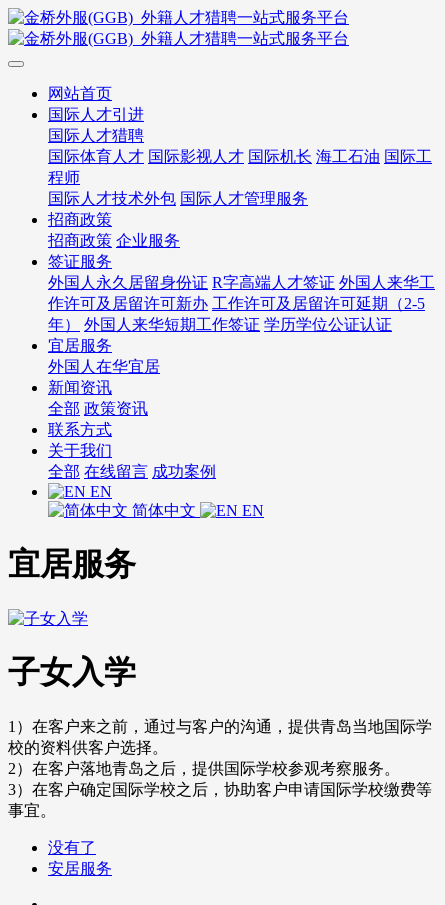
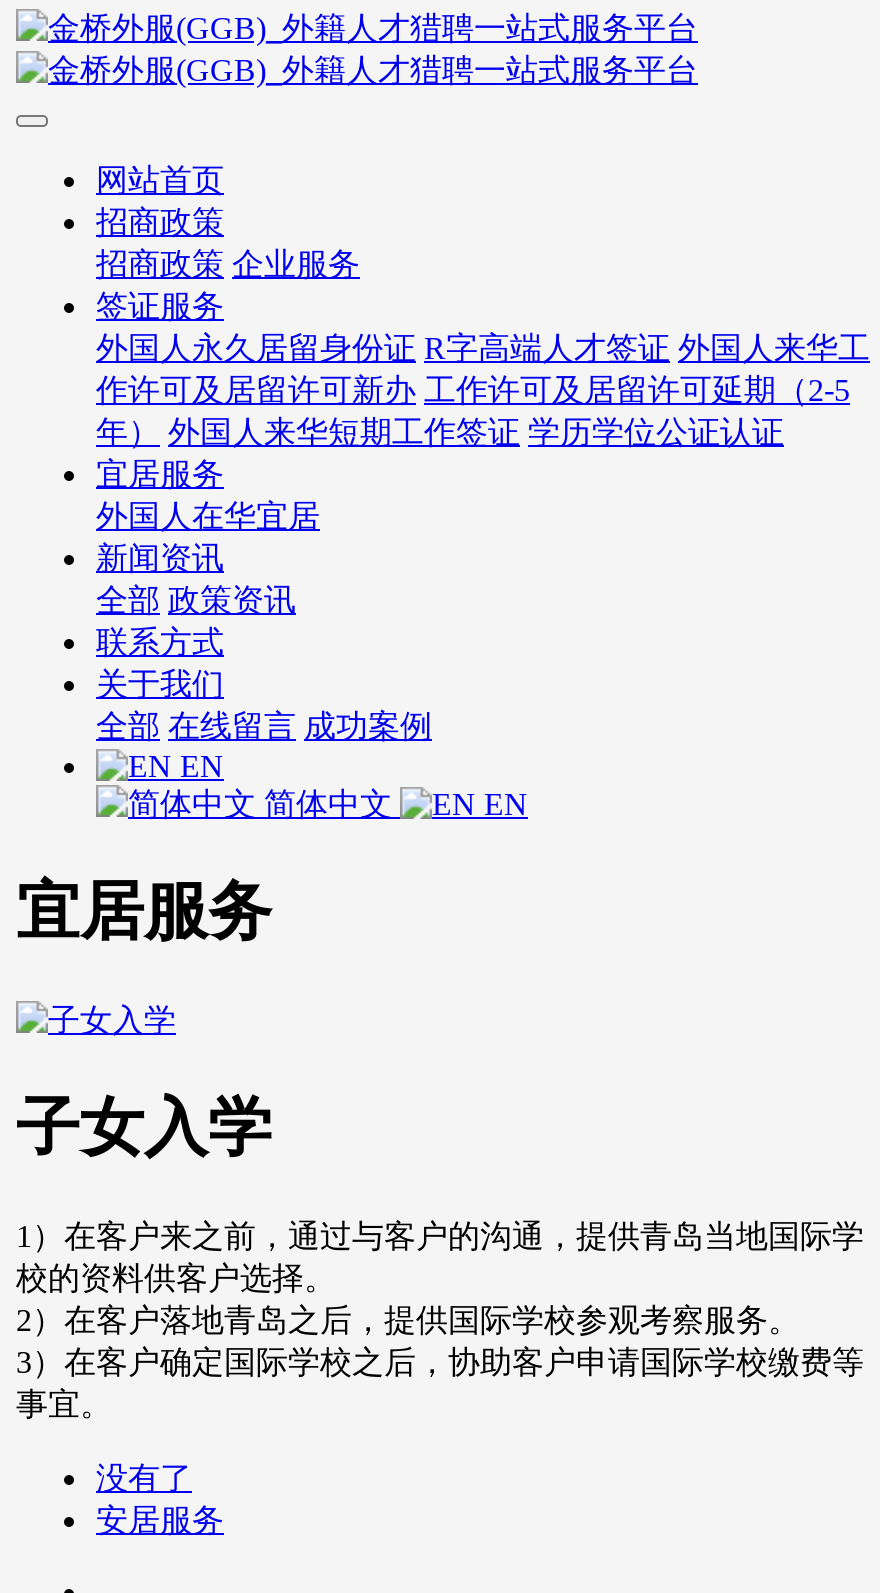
[48,106,432,207] 国际人才引进 | 国际人才猎聘 | 国际体育人才 国际影视人才 国际机长 海工石油 国际工 | 程师 | 国际人才技术外包 国际人才管理服务 -> none

